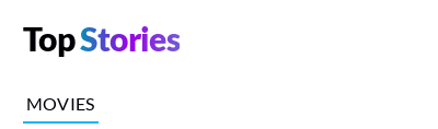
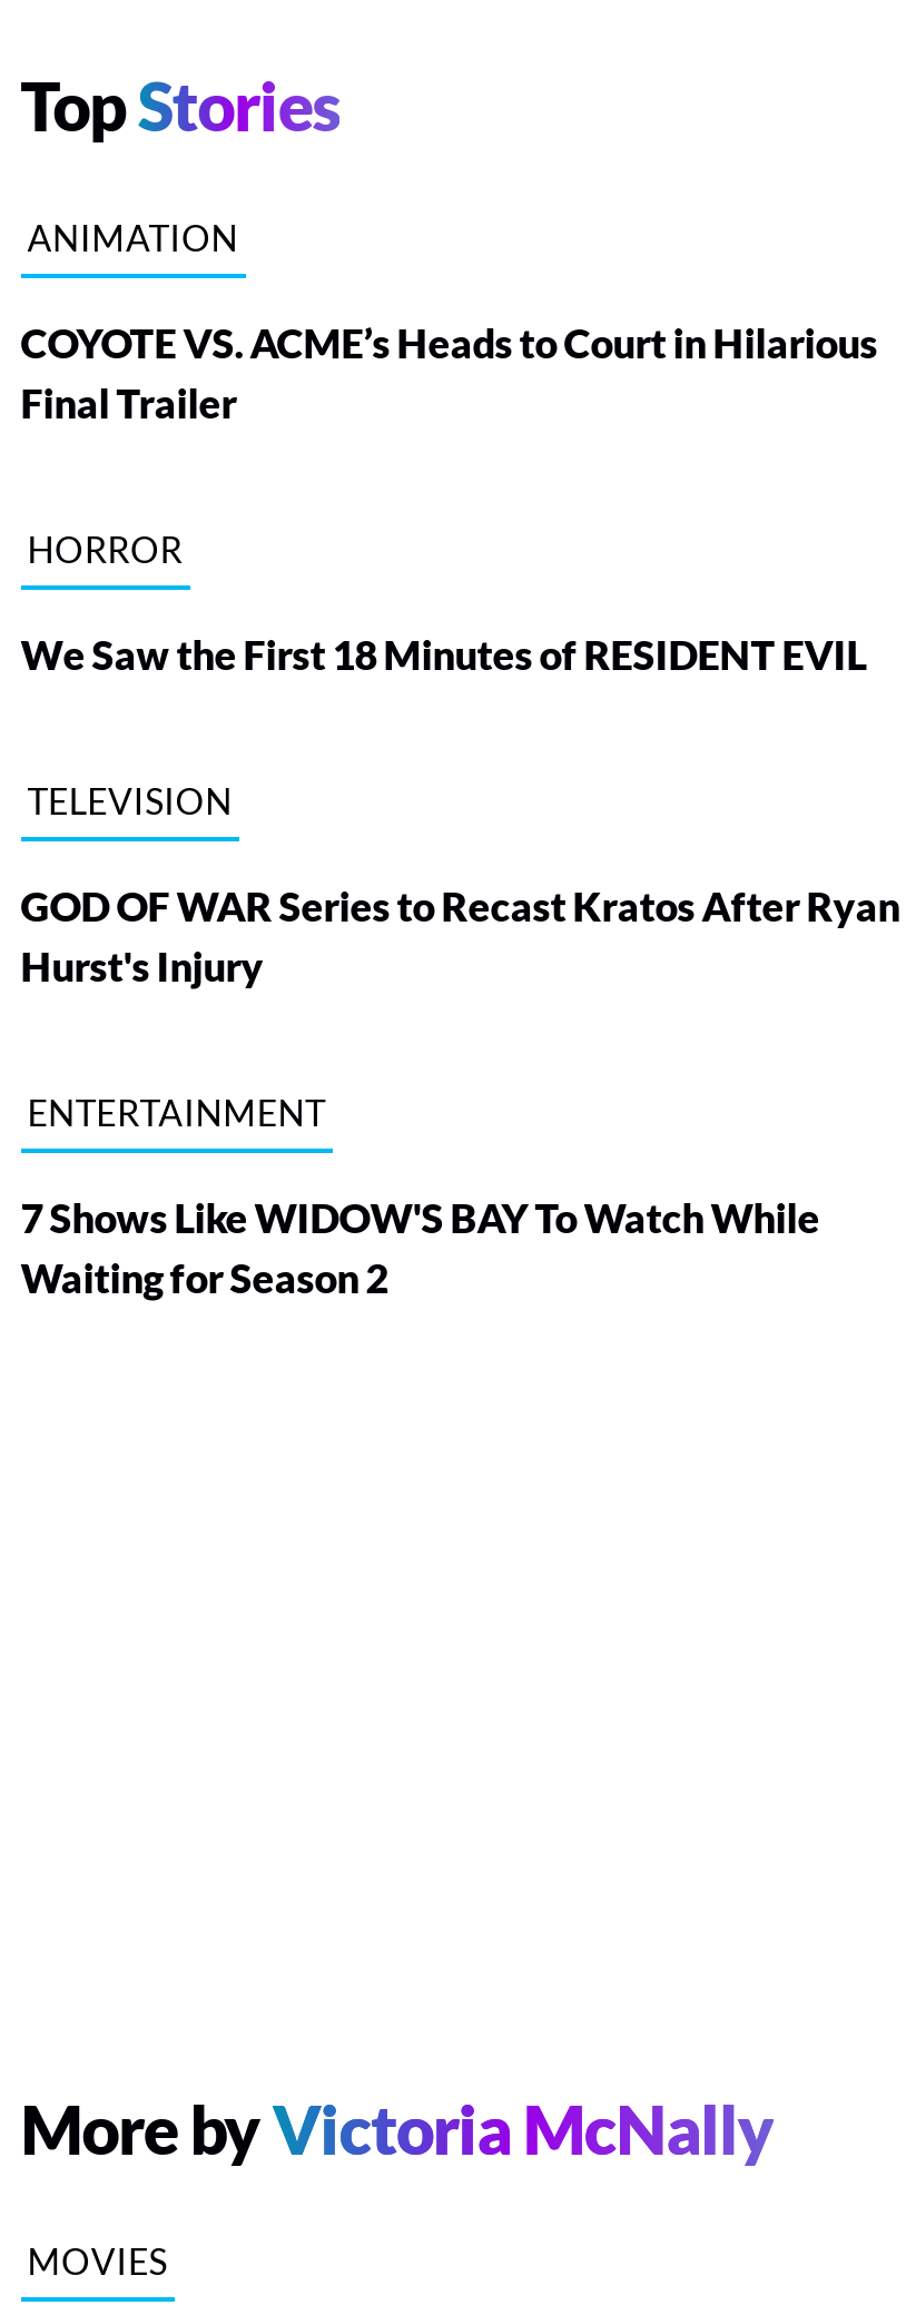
none -> [20,216,900,1302] ANIMATION | COYOTE VS. ACME’s Heads to Court in Hilarious | Final Trailer | HORROR | We Saw the First 18 Minutes of RESIDENT EVIL | TELEVISION | GOD OF WAR Series to Recast Kratos After Ryan | Hurst's Injury | ENTERTAINMENT | 7 Shows Like WIDOW'S BAY To Watch While | Waiting for Season 2
none -> [20,2088,774,2168] More byVictoria McNally

